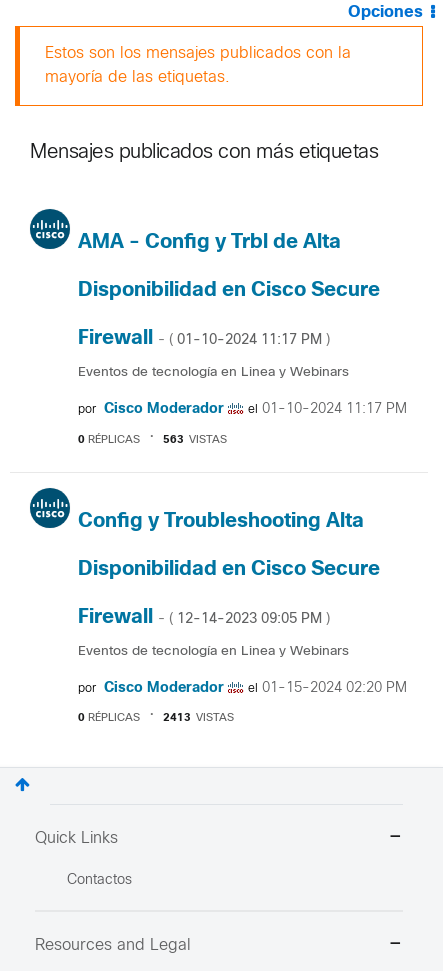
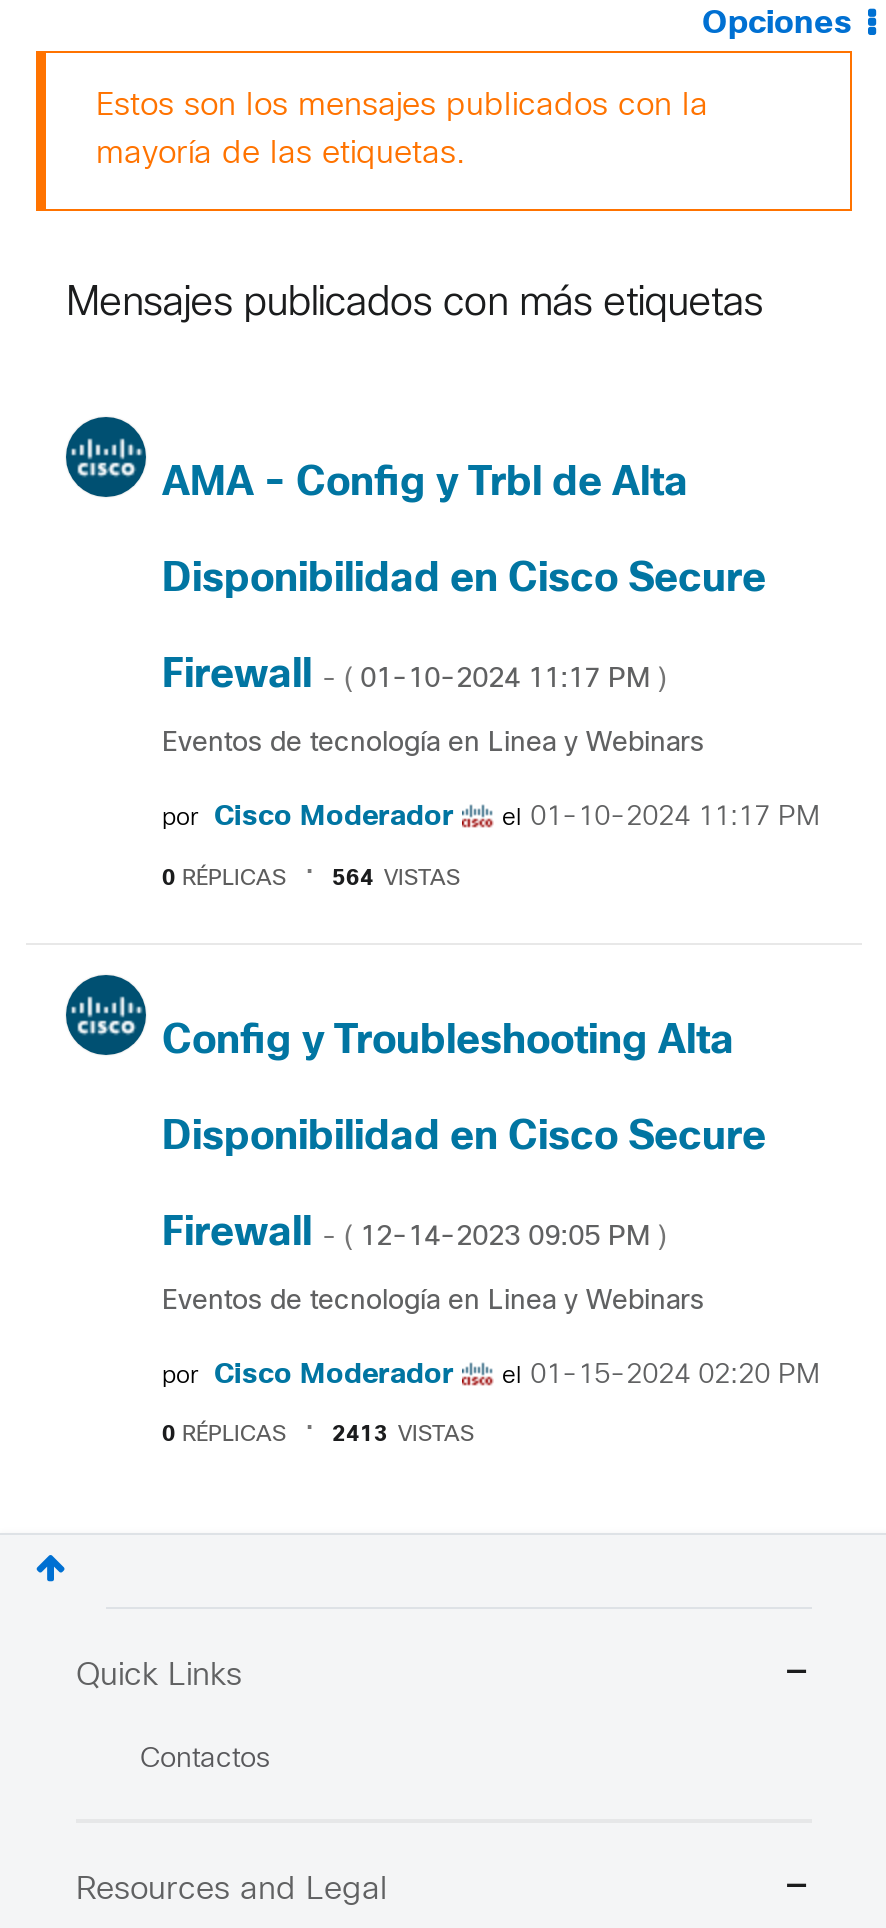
[163,434,227,444] 563 VISTAS -> [332,868,460,888] 564 VISTAS

